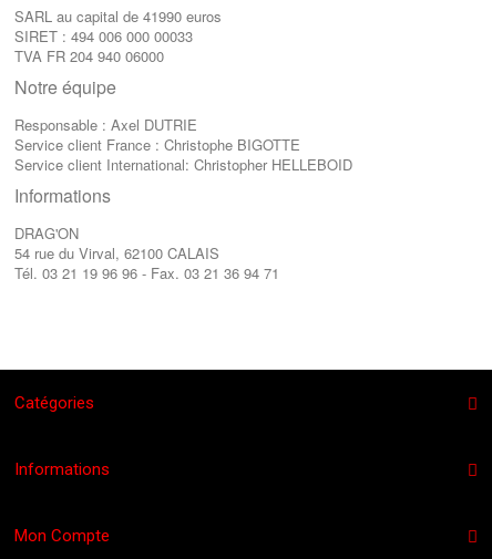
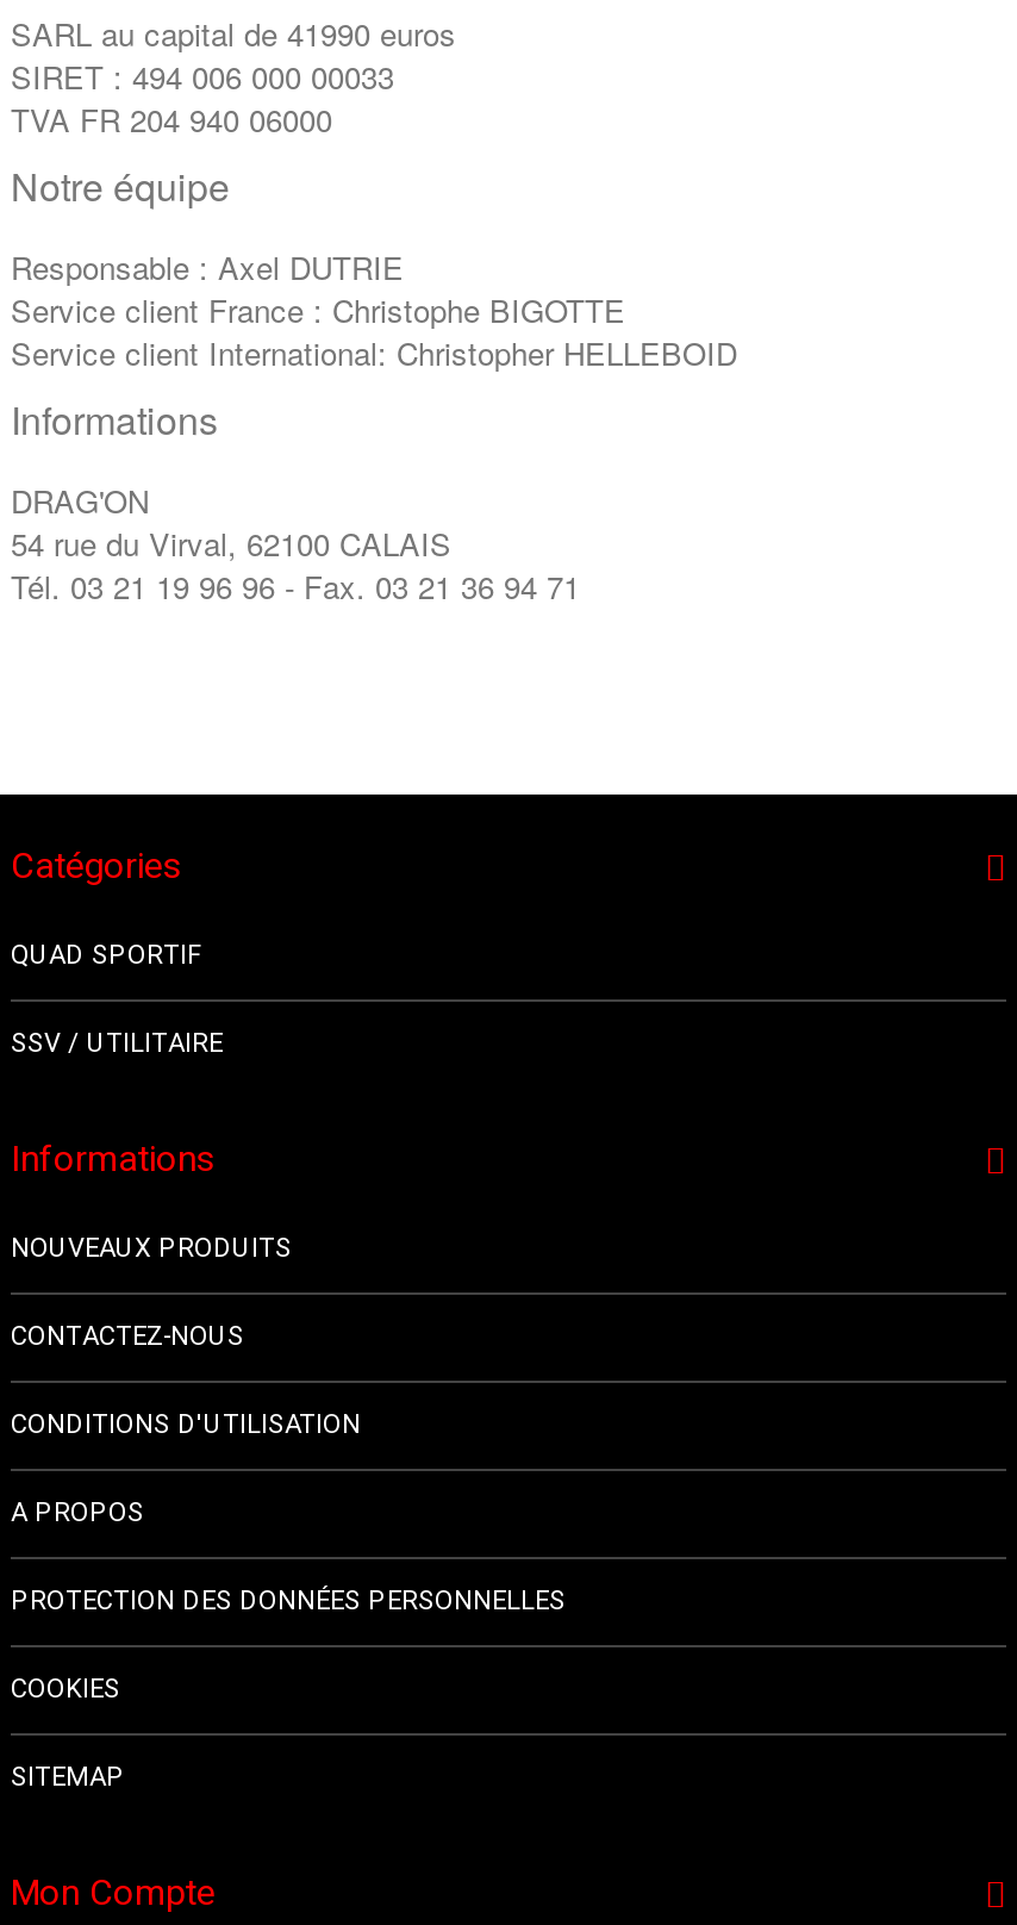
none -> [11,940,223,1059] QUAD SPORTIF | SSV / UTILITAIRE
none -> [11,1233,566,1793] NOUVEAUX PRODUITS | CONTACTEZ-NOUS | CONDITIONS D'UTILISATION | A PROPOS | PROTECTION DES DONNÉES PERSONNELLES | COOKIES | SITEMAP

